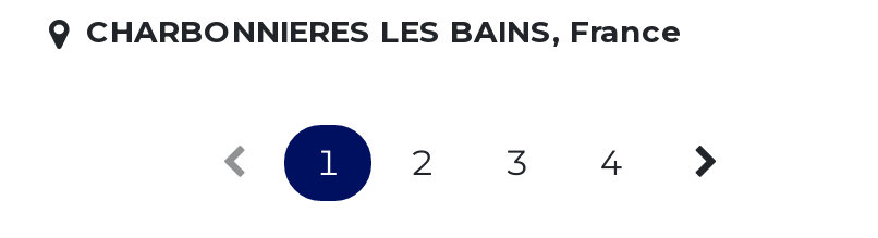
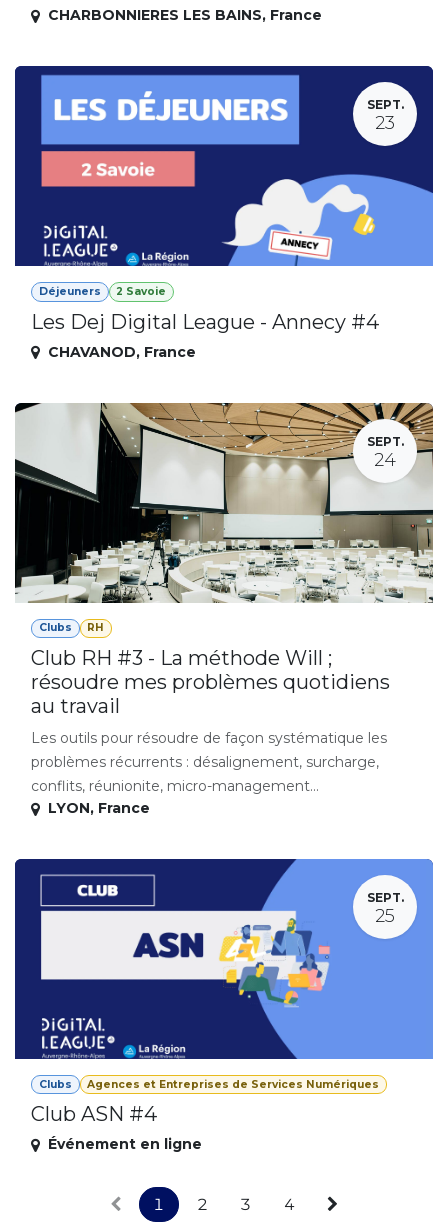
none -> [14,65,434,267] [image] | SEPT. | 23
none -> [14,402,434,604] [image] | SEPT. | 24
none -> [14,858,434,1060] [image] | SEPT. | 25
none -> [31,285,379,361] Déjeuners | 2 Savoie | Les Dej Digital League - Annecy #4 | CHAVANOD, France
none -> [31,621,390,817] Clubs | RH | Club RH #3 - La méthode Will ; | résoudre mes problèmes quotidiens | au travail | Les outils pour résoudre de façon systématique les | problèmes récurrents : désalignement, surcharge, | conflits, réunionite, micro-management... | LYON, France
none -> [31,1078,379,1153] Clubs | Agences et Entreprises de Services Numériques | Club ASN #4 | Événement en ligne

